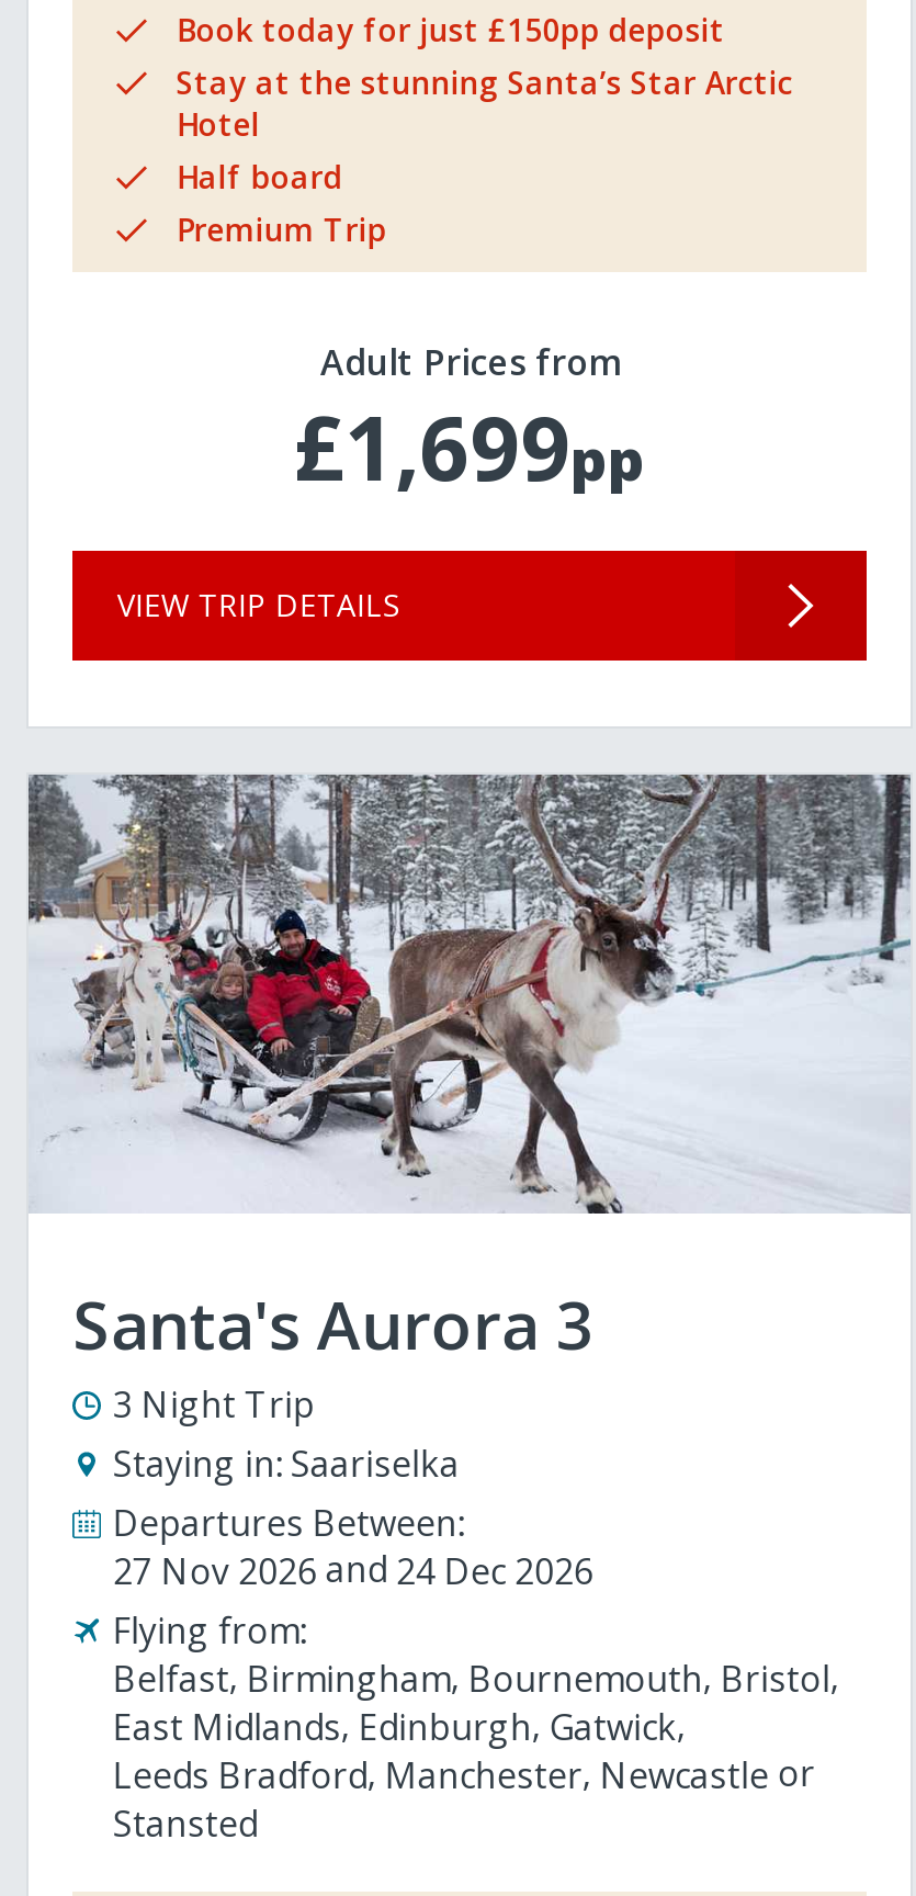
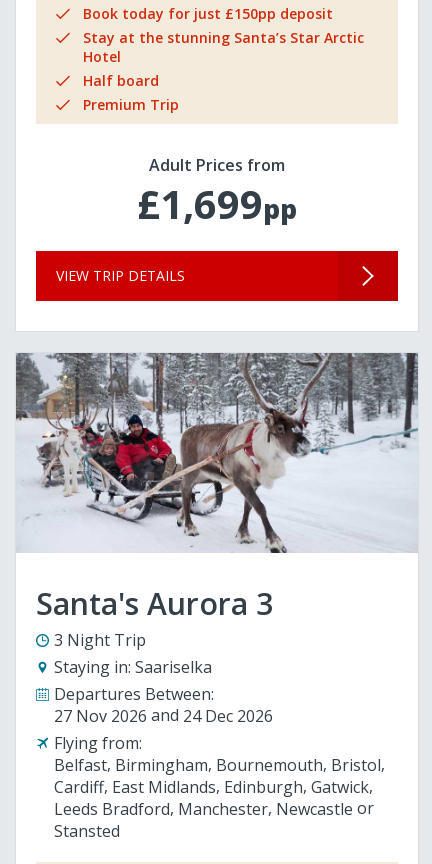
[113,1703,677,1751] East Midlands Edinburgh Gatwick -> [54,776,369,798] Cardiff East Midlands Edinburgh Gatwick

